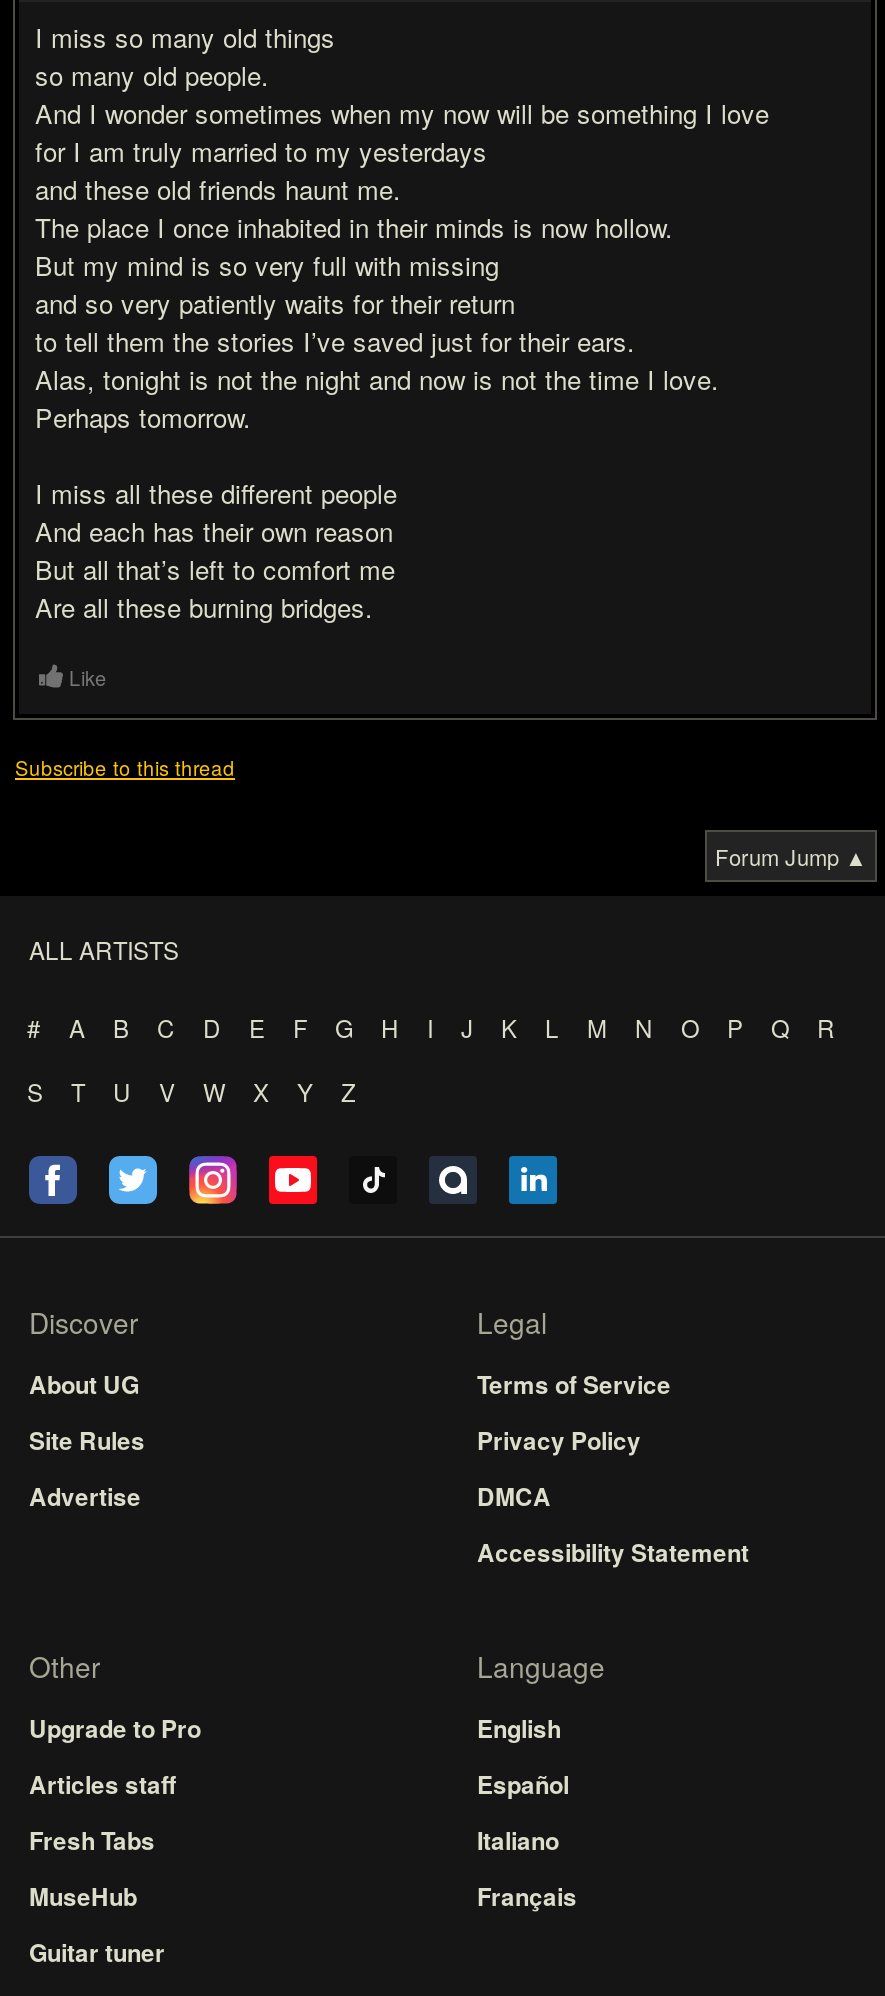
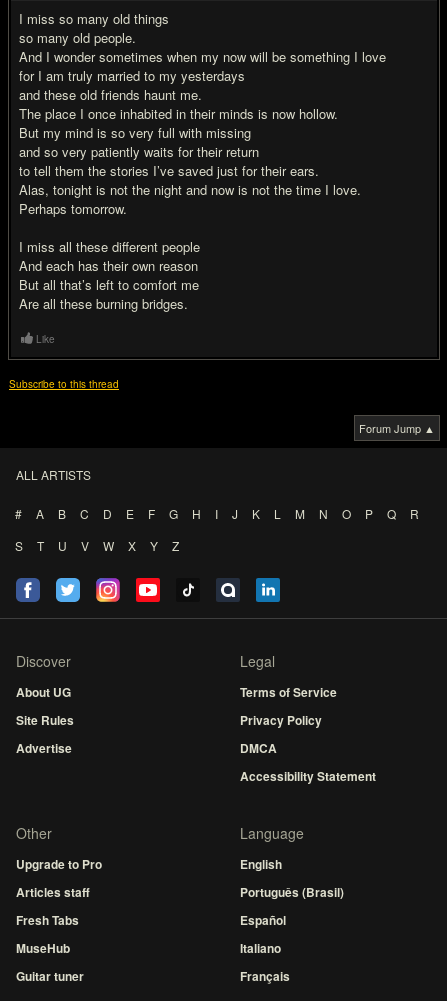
moved [477,1766,577,1914] -> [240,911,290,985]: Español | Italiano | Français
none -> [240,883,344,901] Português (Brasil)

